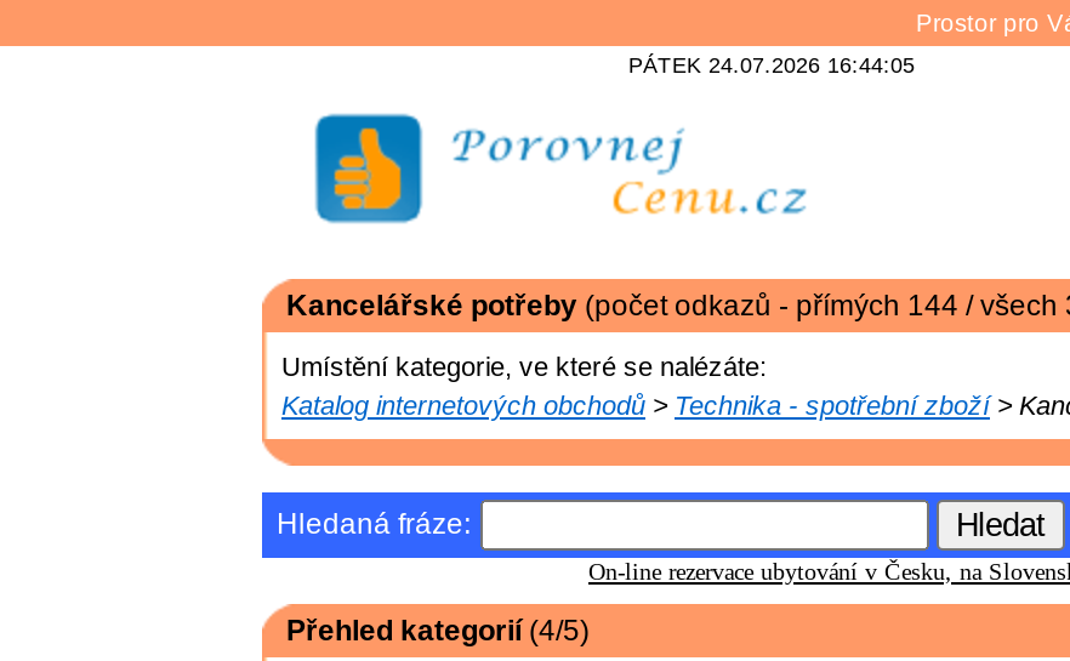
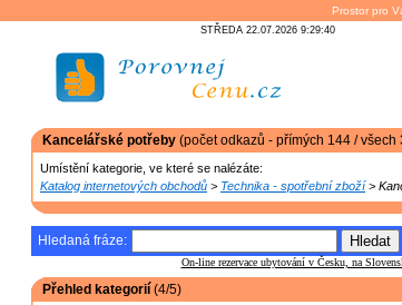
[628,53,915,78] PÁTEK 24.07.2026 16:44:05 -> [200,24,335,36] STŘEDA 22.07.2026 9:29:40

